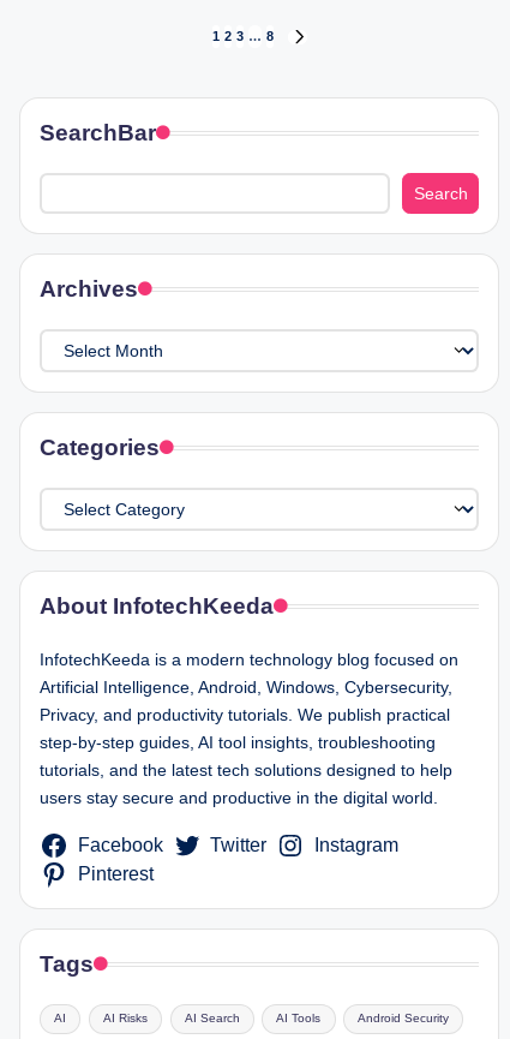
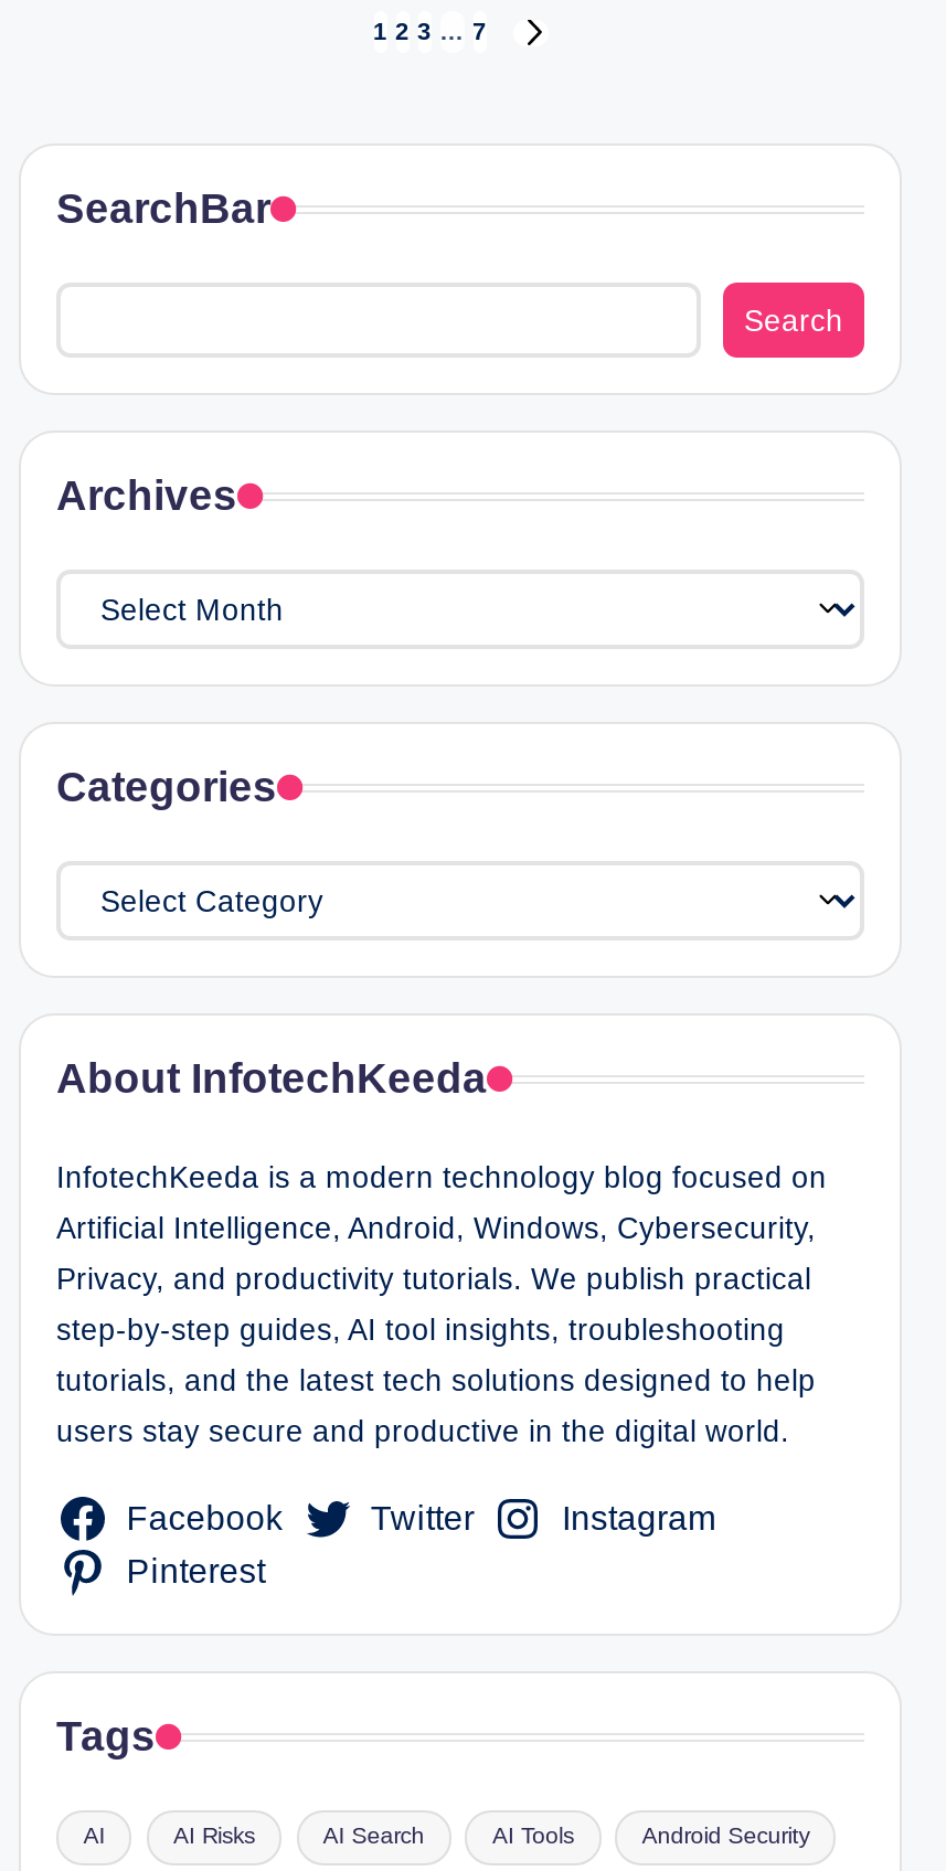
[212,29,273,44] 1 2 3 … 8 -> [373,19,486,45] 1 2 3 … 7

